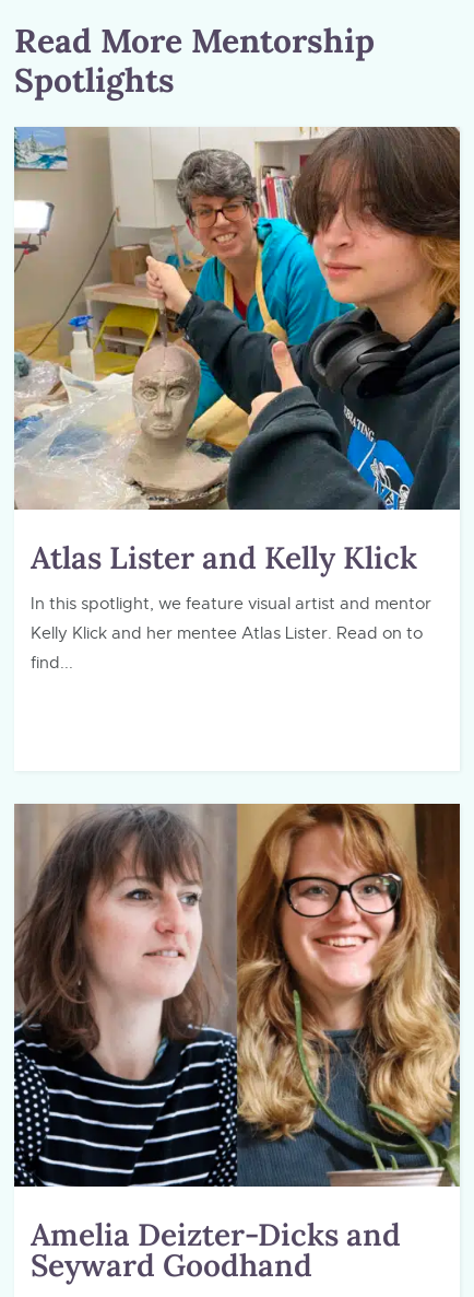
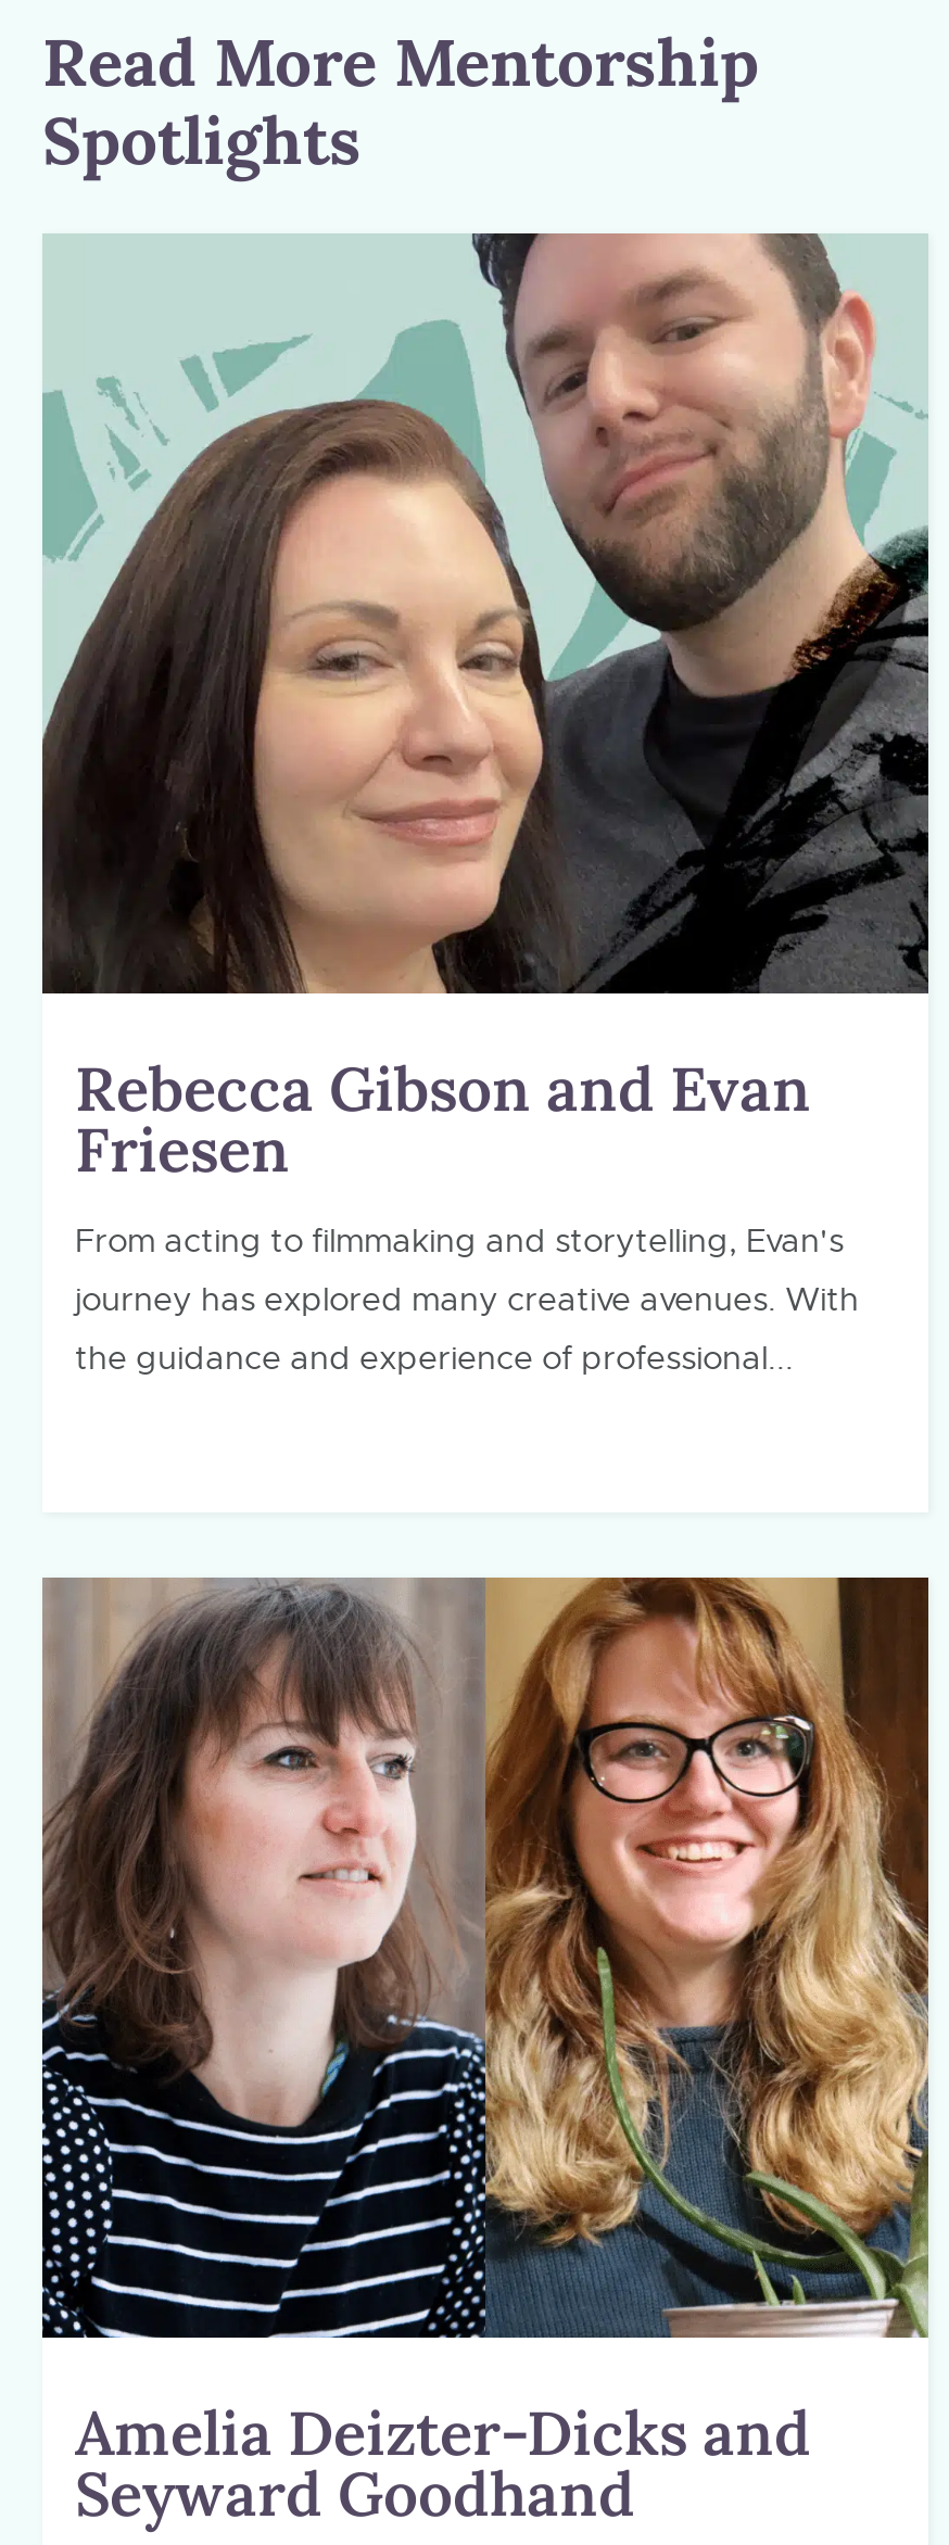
[13,126,461,614] [image] | Atlas Lister and Kelly Klick | In this spotlight, we feature visual artist and mentor -> [40,231,931,1261] [image] | Rebecca Gibson and Evan | Friesen | From acting to filmmaking and storytelling, Evan's
[31,624,423,643] Kelly Klick and her mentee Atlas Lister. Read on to -> [75,1281,859,1320] journey has explored many creative avenues. With
[31,653,73,673] find... -> [75,1340,794,1379] the guidance and experience of professional...

